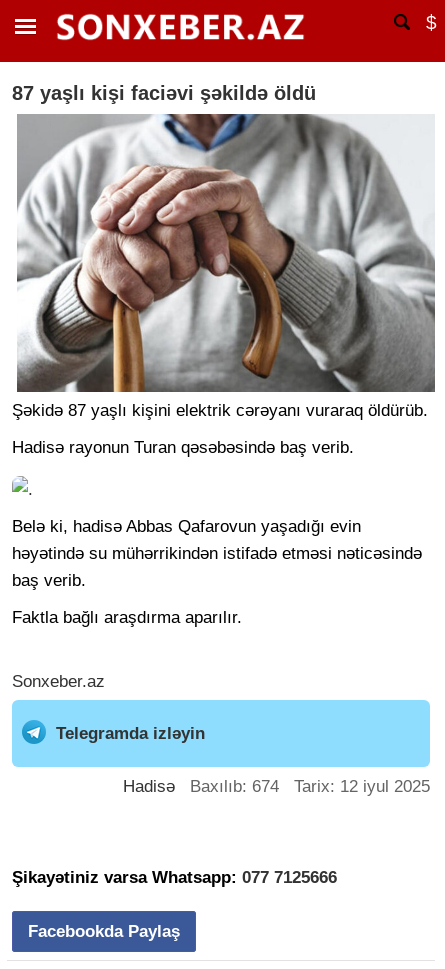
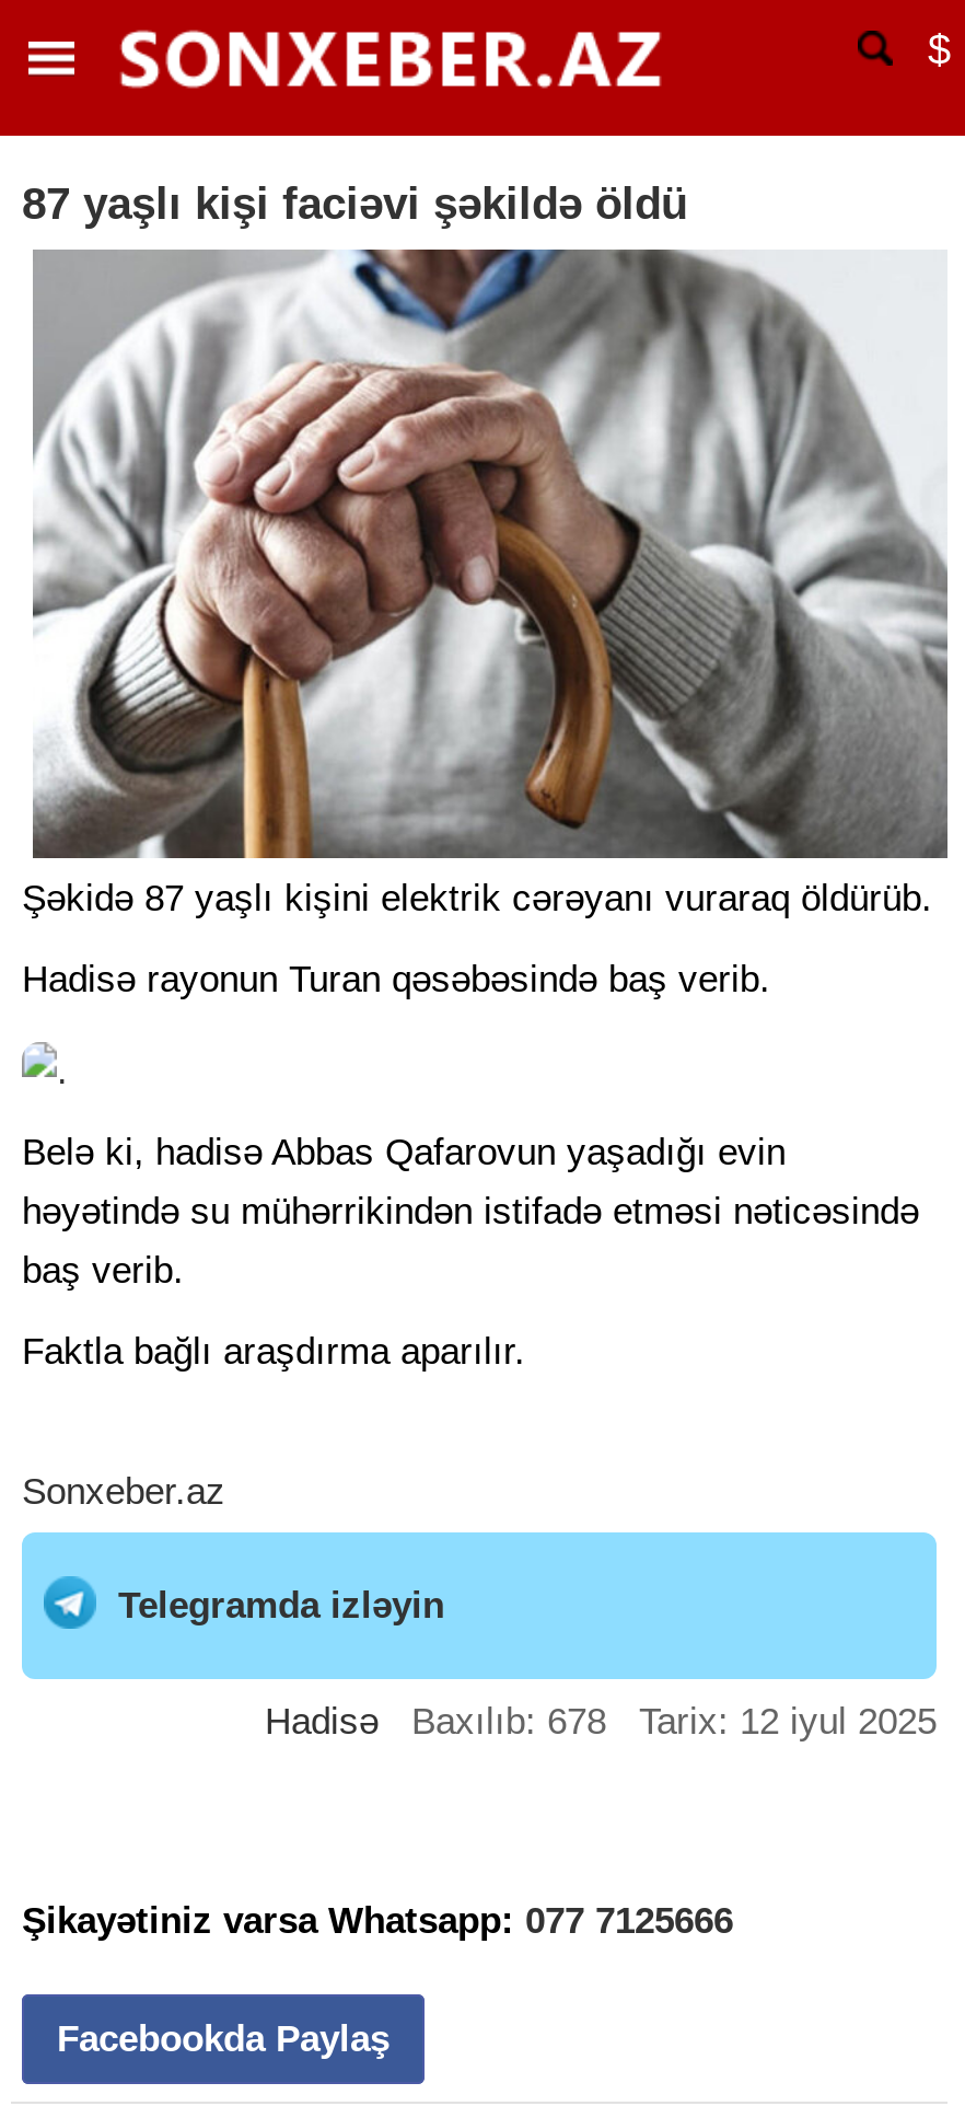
[123,777,430,796] Hadisə Baxılıb: 674 Tarix: 12 iyul 2025 -> [265,1702,937,1743] Hadisə Baxılıb: 678 Tarix: 12 iyul 2025

